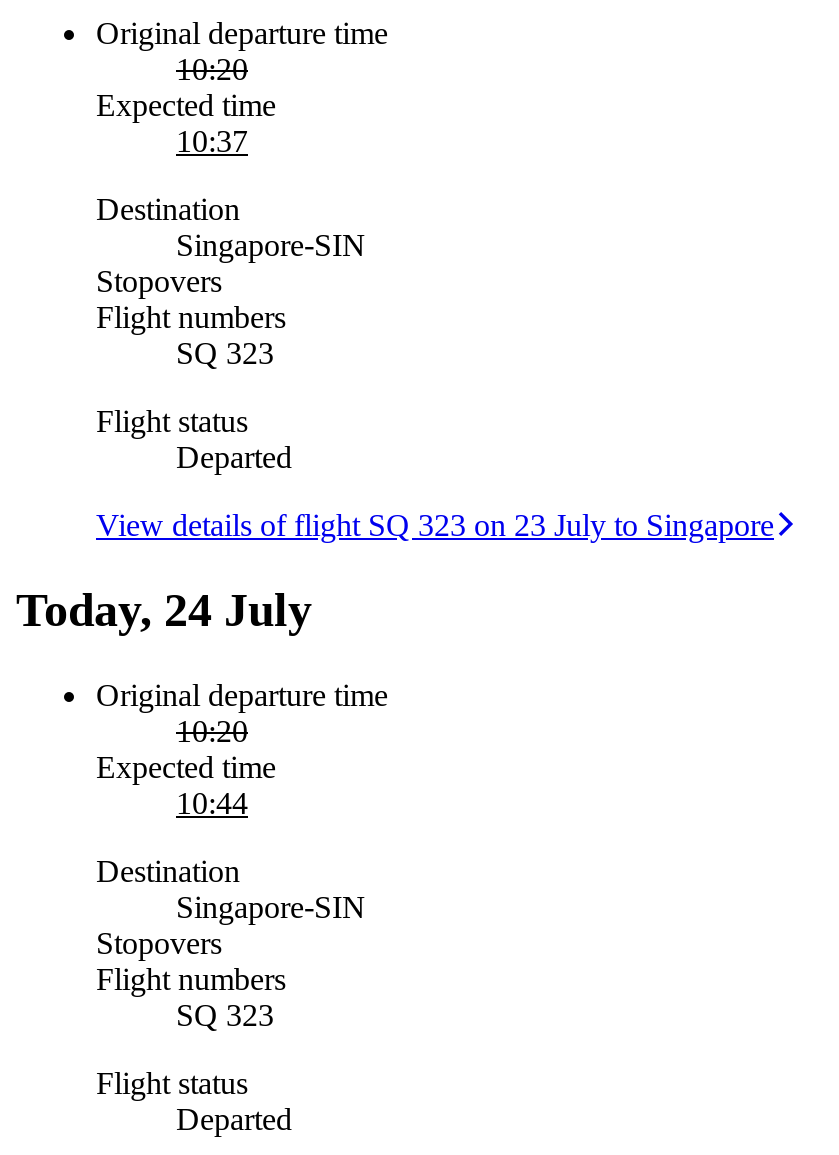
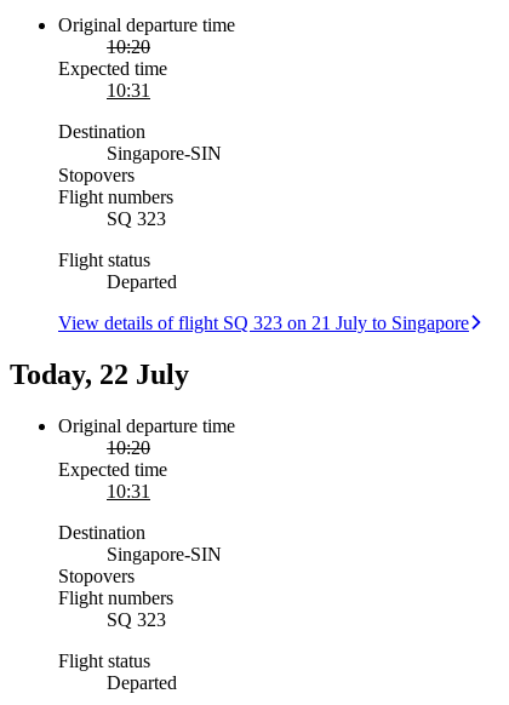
[176,123,248,157] 10:37 -> [107,80,150,100] 10:31
[96,507,774,541] View details of flight SQ 323 on 23 July to Singapore -> [58,312,469,333] View details of flight SQ 323 on 21 July to Singapore
[16,583,312,635] Today, 24 July -> [10,358,189,390] Today, 22 July
[176,785,248,819] 10:44 -> [107,480,150,501] 10:31

